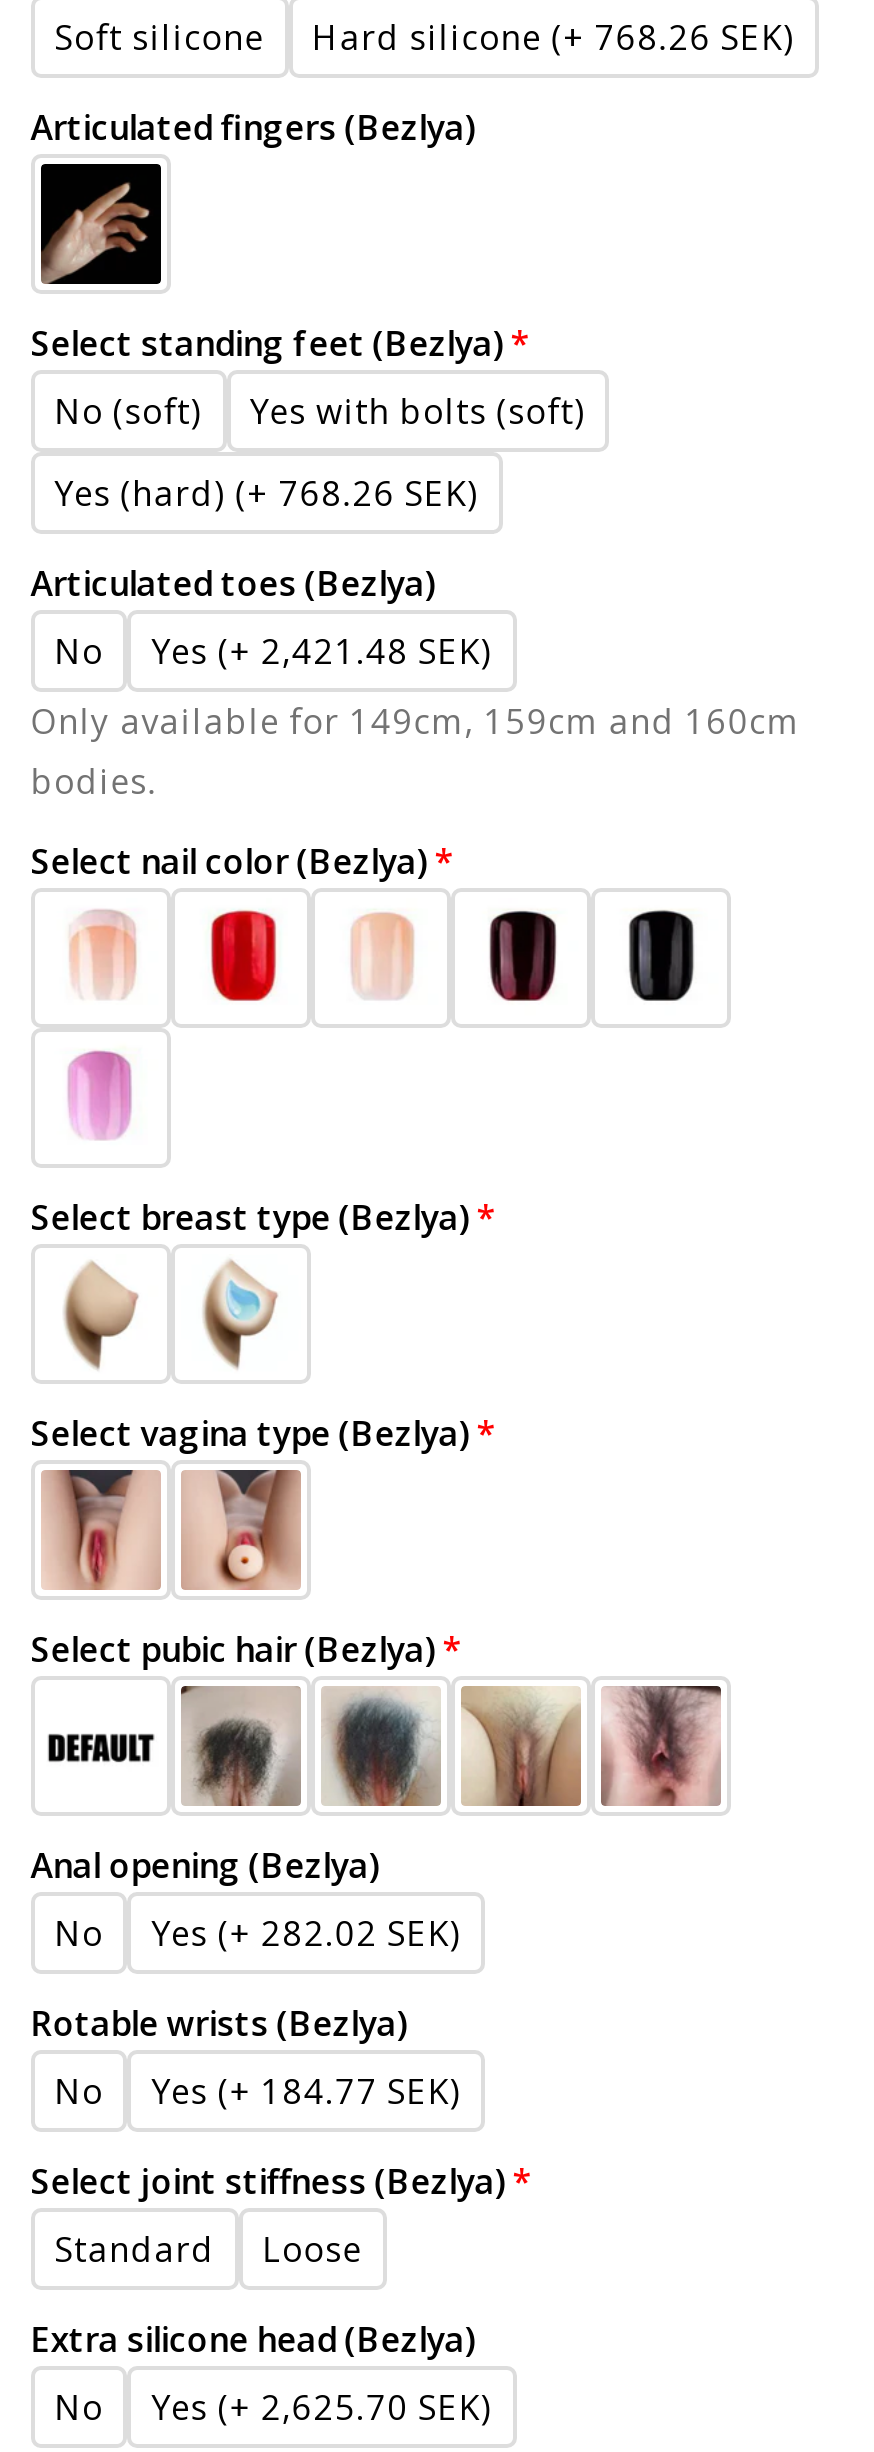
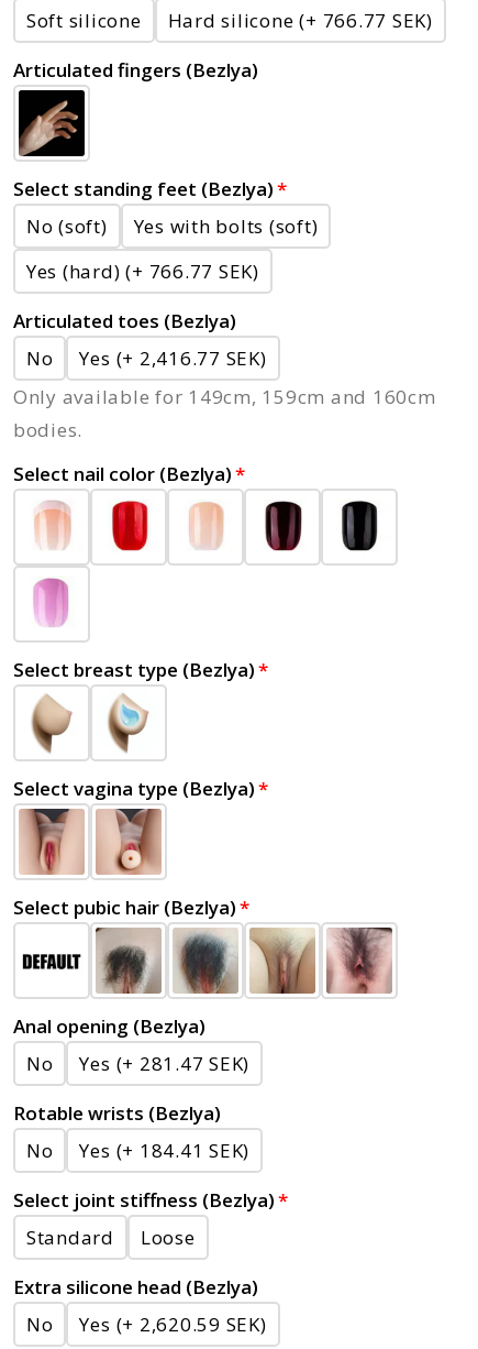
[312,13,795,59] Hard silicone (+ 768.26 SEK) -> [168,7,433,33] Hard silicone (+ 766.77 SEK)
[55,469,479,515] Yes (hard) (+ 768.26 SEK) -> [26,258,259,284] Yes (hard) (+ 766.77 SEK)
[55,627,492,673] No Yes (+ 2,421.48 SEK) -> [26,345,266,370] No Yes (+ 2,416.77 SEK)
[55,1909,461,1955] No Yes (+ 282.02 SEK) -> [26,1050,249,1076] No Yes (+ 281.47 SEK)
[55,2067,461,2113] No Yes (+ 184.77 SEK) -> [26,1137,249,1163] No Yes (+ 184.41 SEK)
[55,2383,492,2429] No Yes (+ 2,625.70 SEK) -> [26,1311,266,1337] No Yes (+ 2,620.59 SEK)

